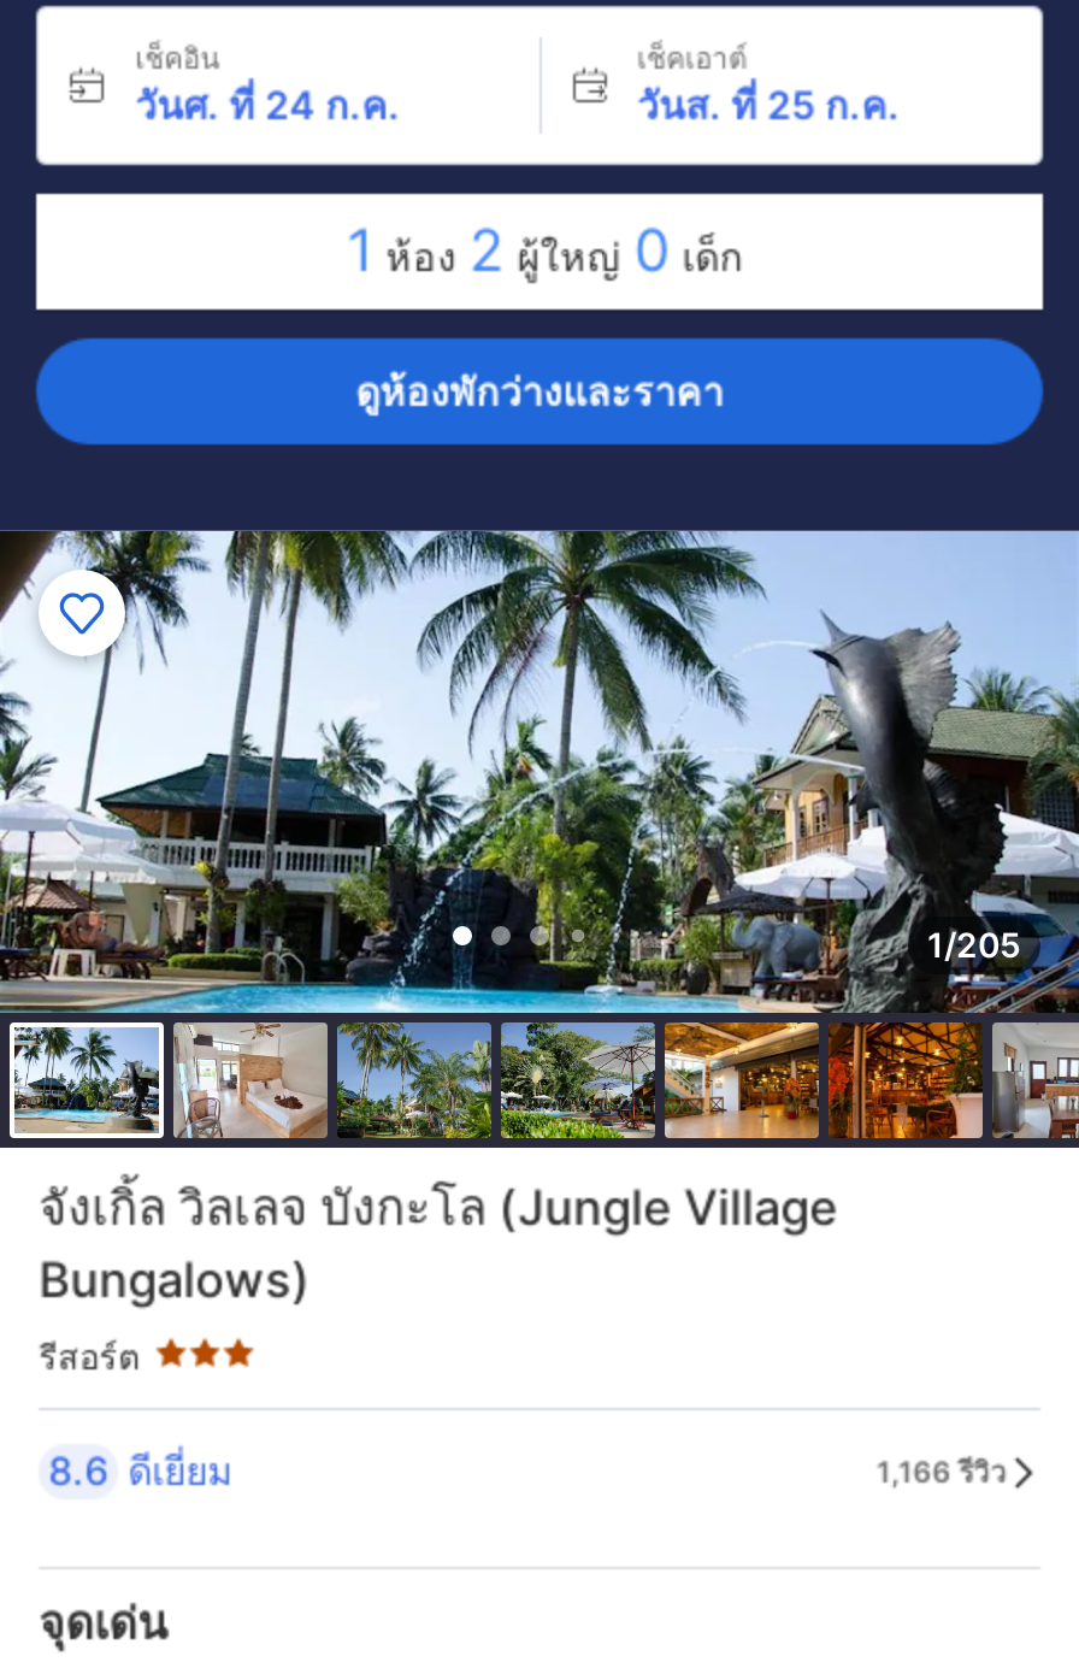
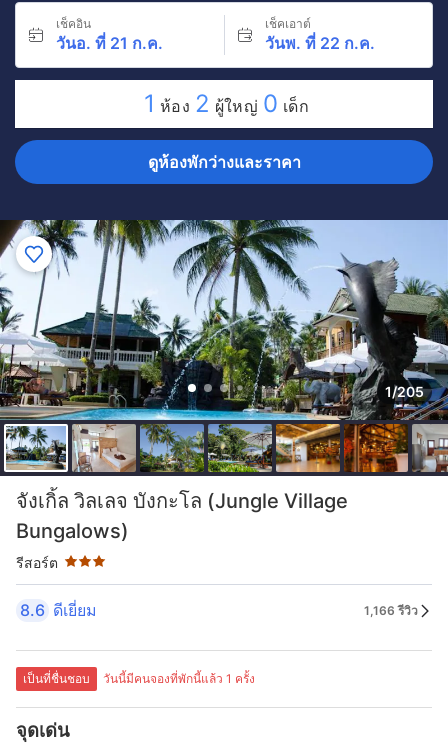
[135,81,400,129] วันศ. ที่ 24 ก.ค. -> [56,33,163,53] วันอ. ที่ 21 ก.ค.
[637,81,900,129] วันส. ที่ 25 ก.ค. -> [264,33,374,53] วันพ. ที่ 22 ก.ค.
none -> [23,671,255,686] เป็นที่ชื่นชอบ | วันนี้มีคนจองที่พักนี้แล้ว 1 ครั้ง

